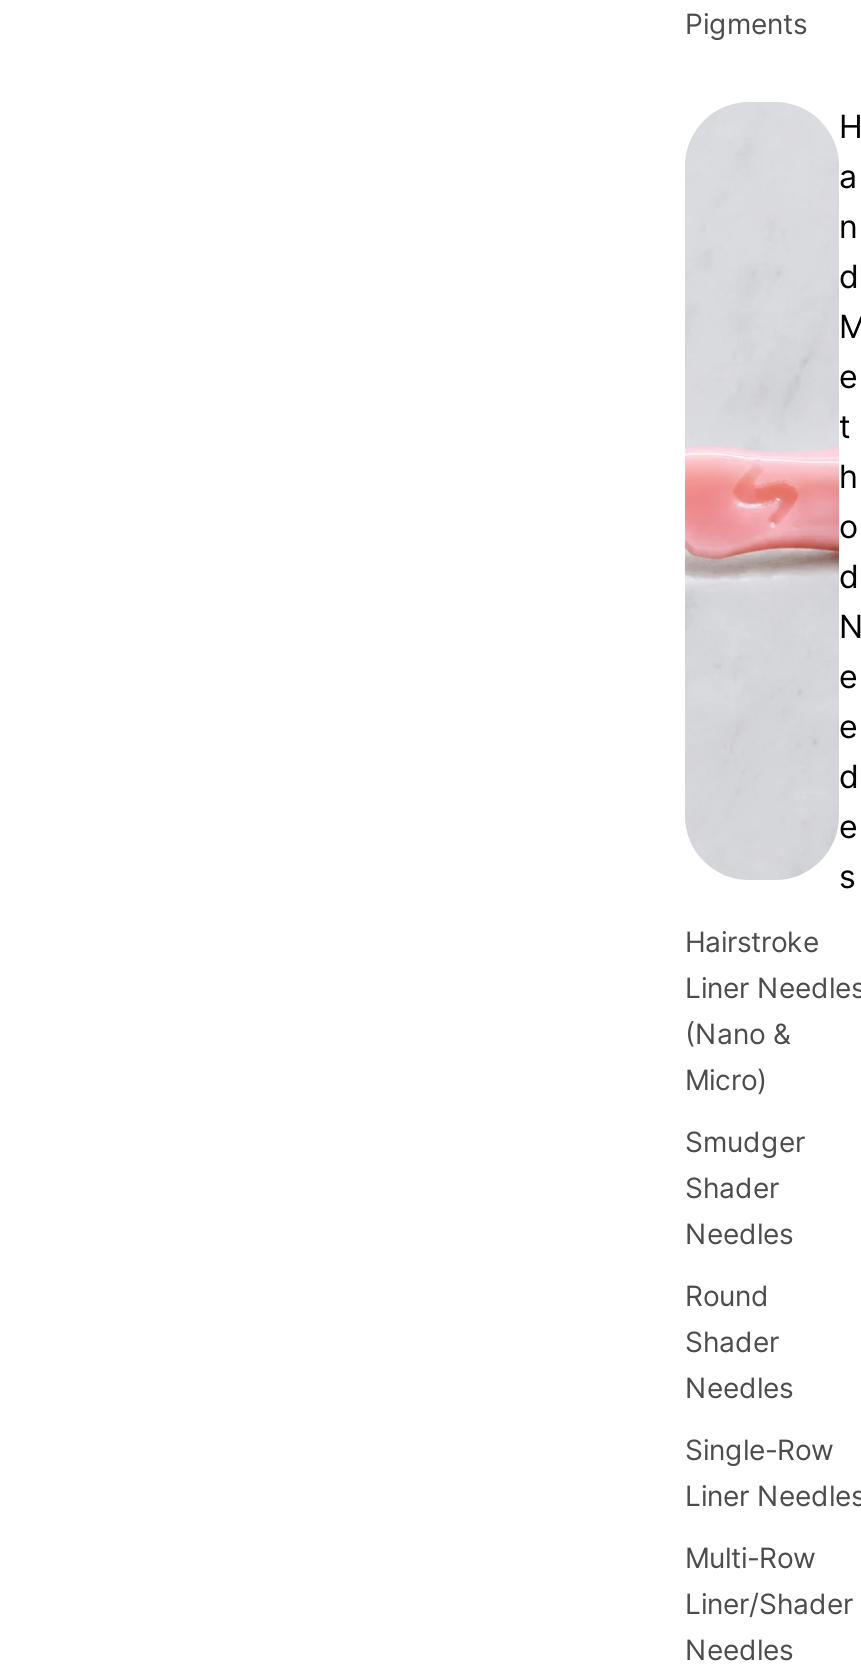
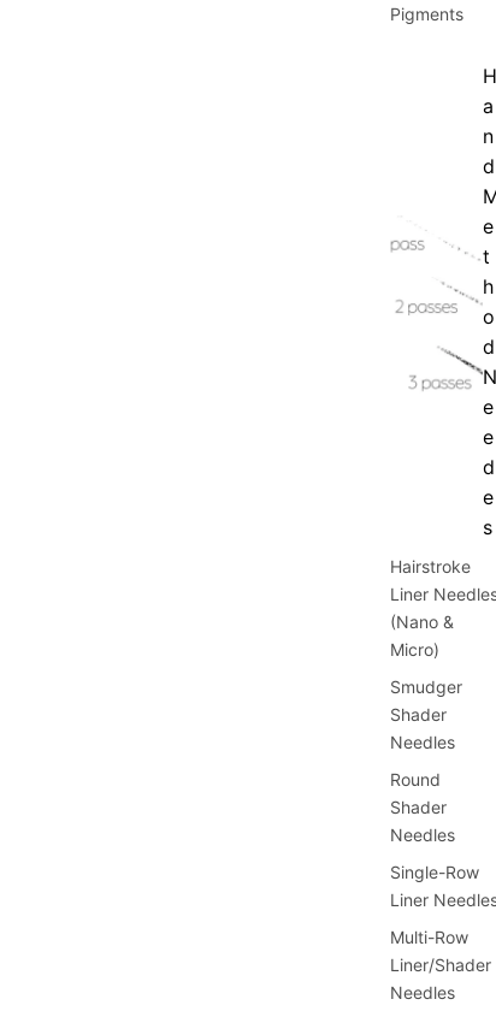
[683,102,833,882] [image] -> none

